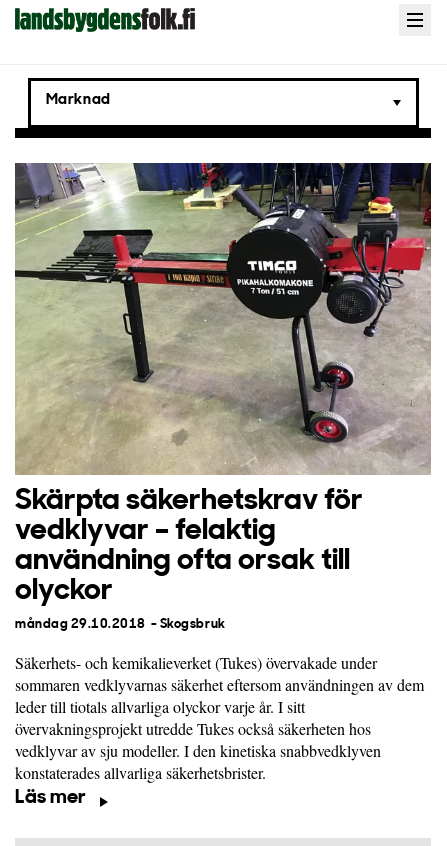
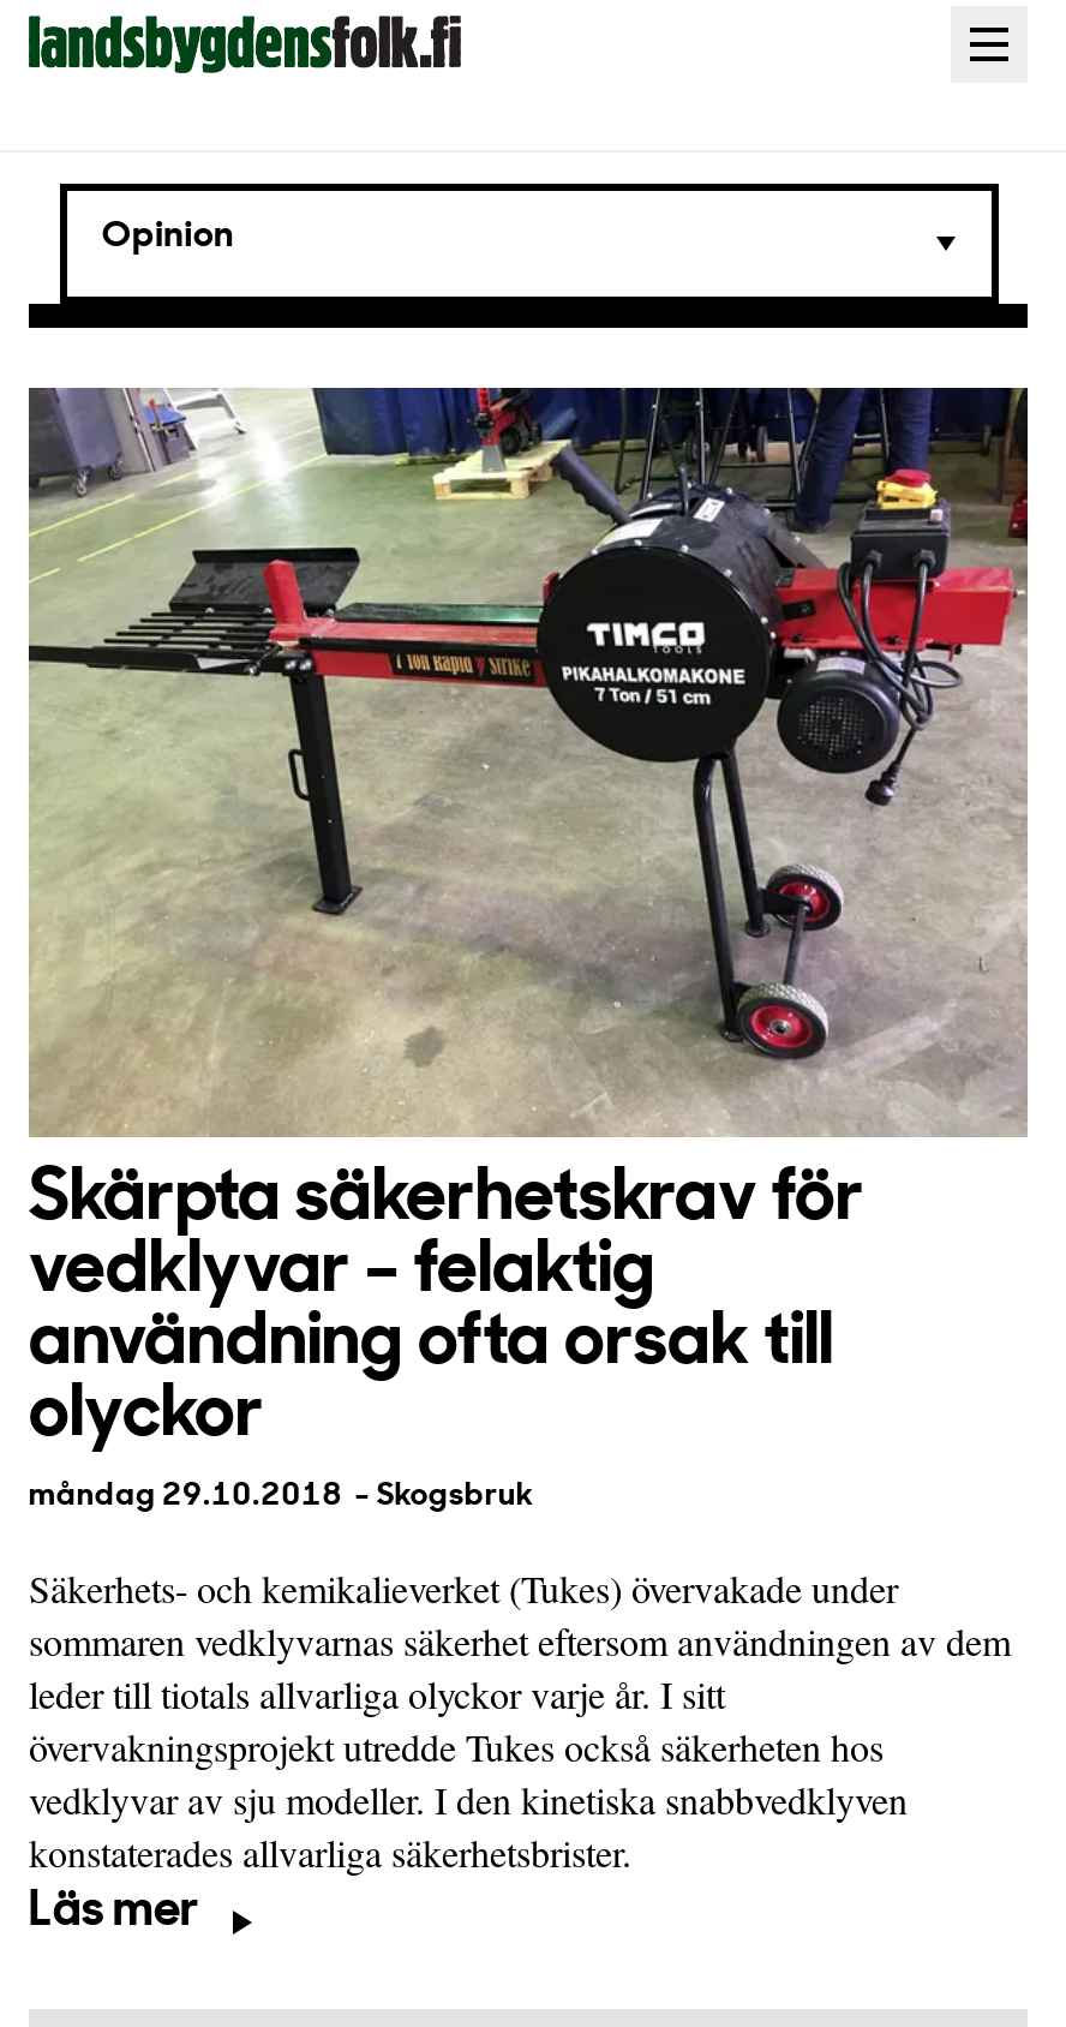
[45,92,111,107] Marknad -> [102,219,235,255] Opinion

